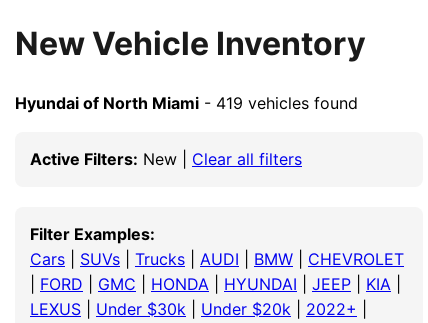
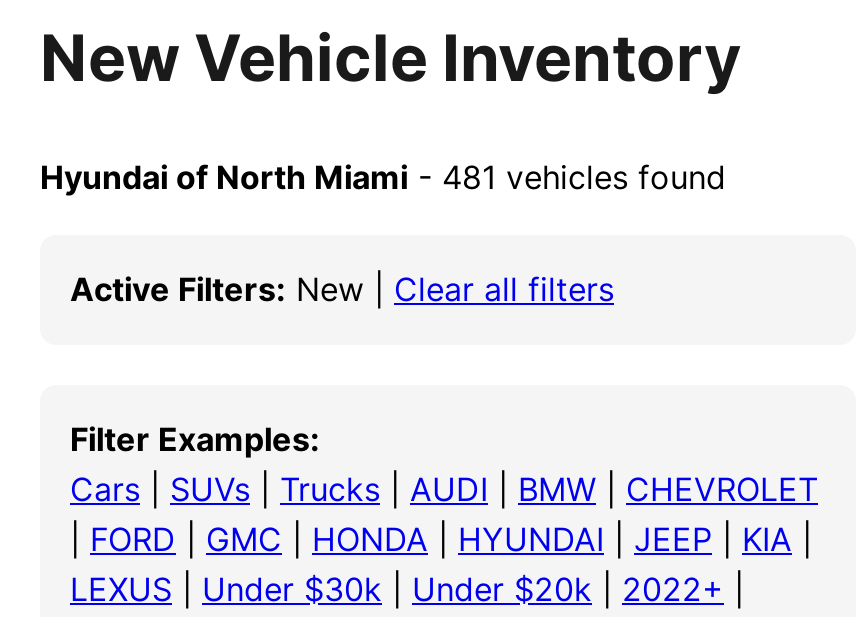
[15,93,358,113] Hyundai of North Miami - 419 vehicles found -> [40,157,726,197] Hyundai of North Miami - 481 vehicles found

